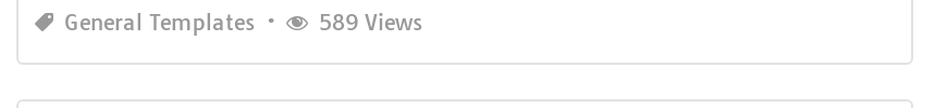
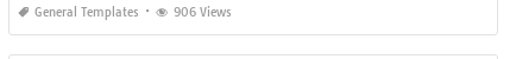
[319,9,423,37] 589 Views -> [174,5,232,20] 906 Views

